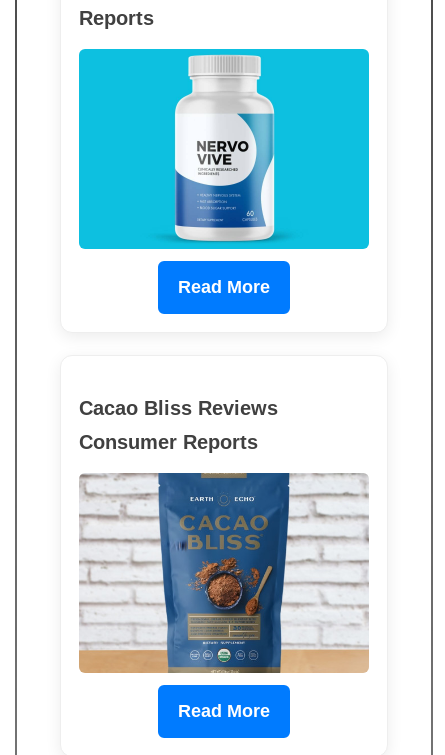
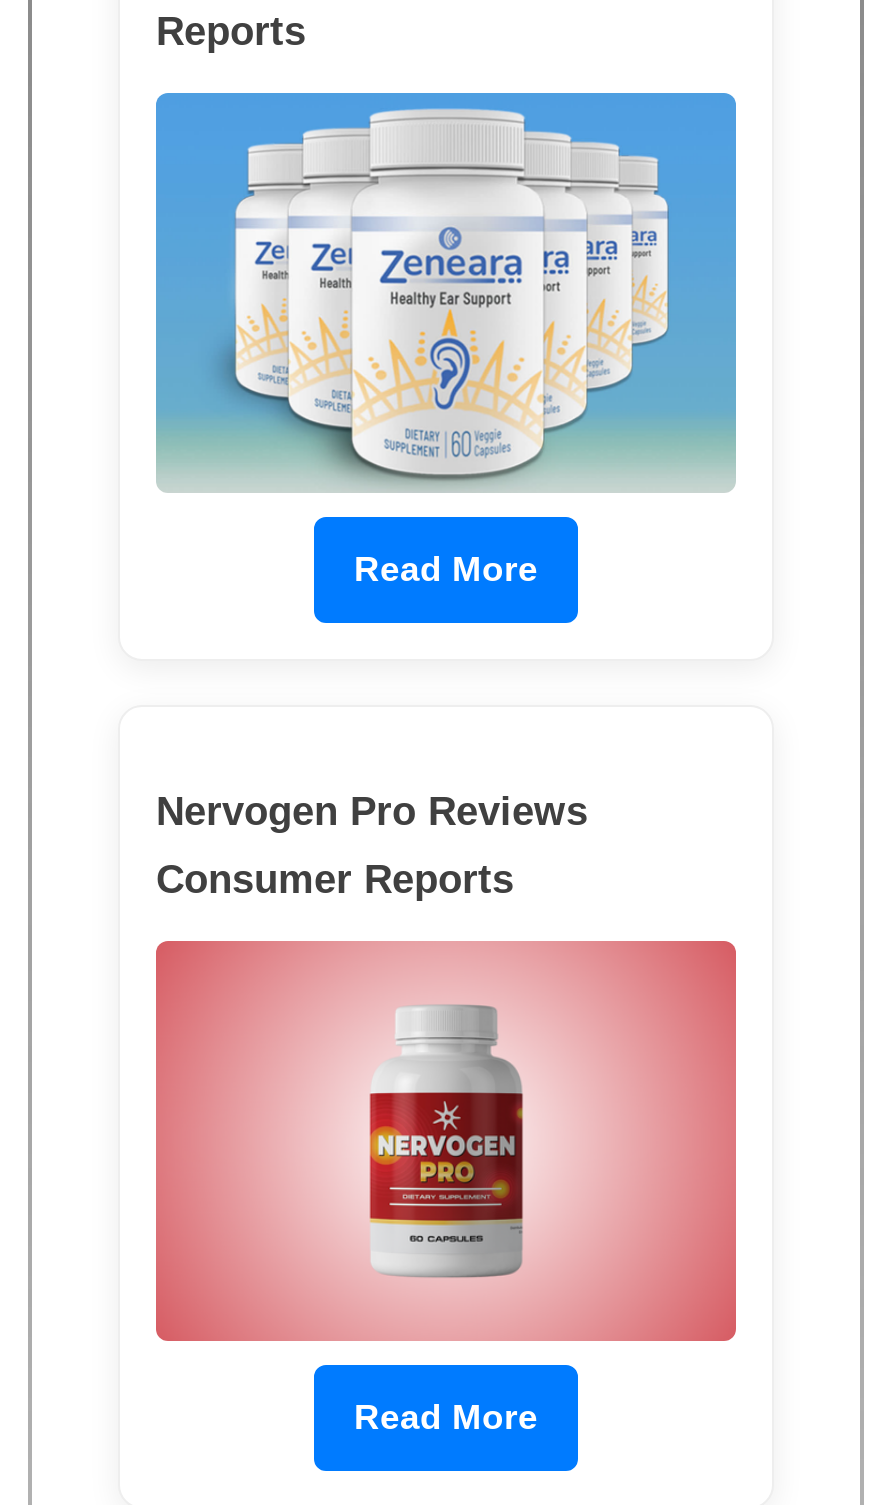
[78,49,370,250] [image] -> [156,93,736,493] [image]
[79,397,278,419] Cacao Bliss Reviews -> [156,788,588,832] Nervogen Pro Reviews
[79,472,369,674] [image] -> [156,941,738,1341] [image]

